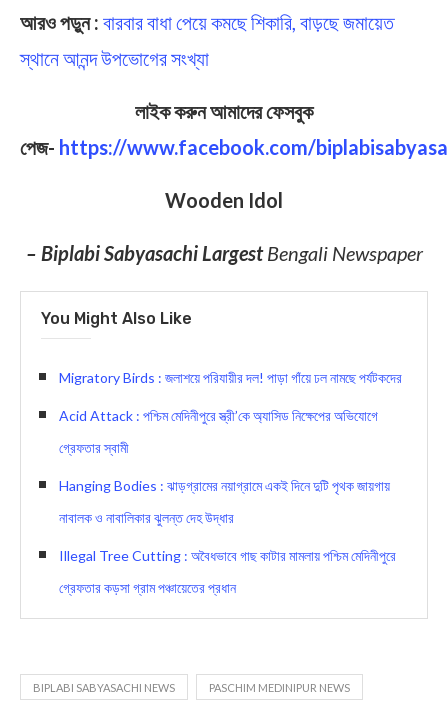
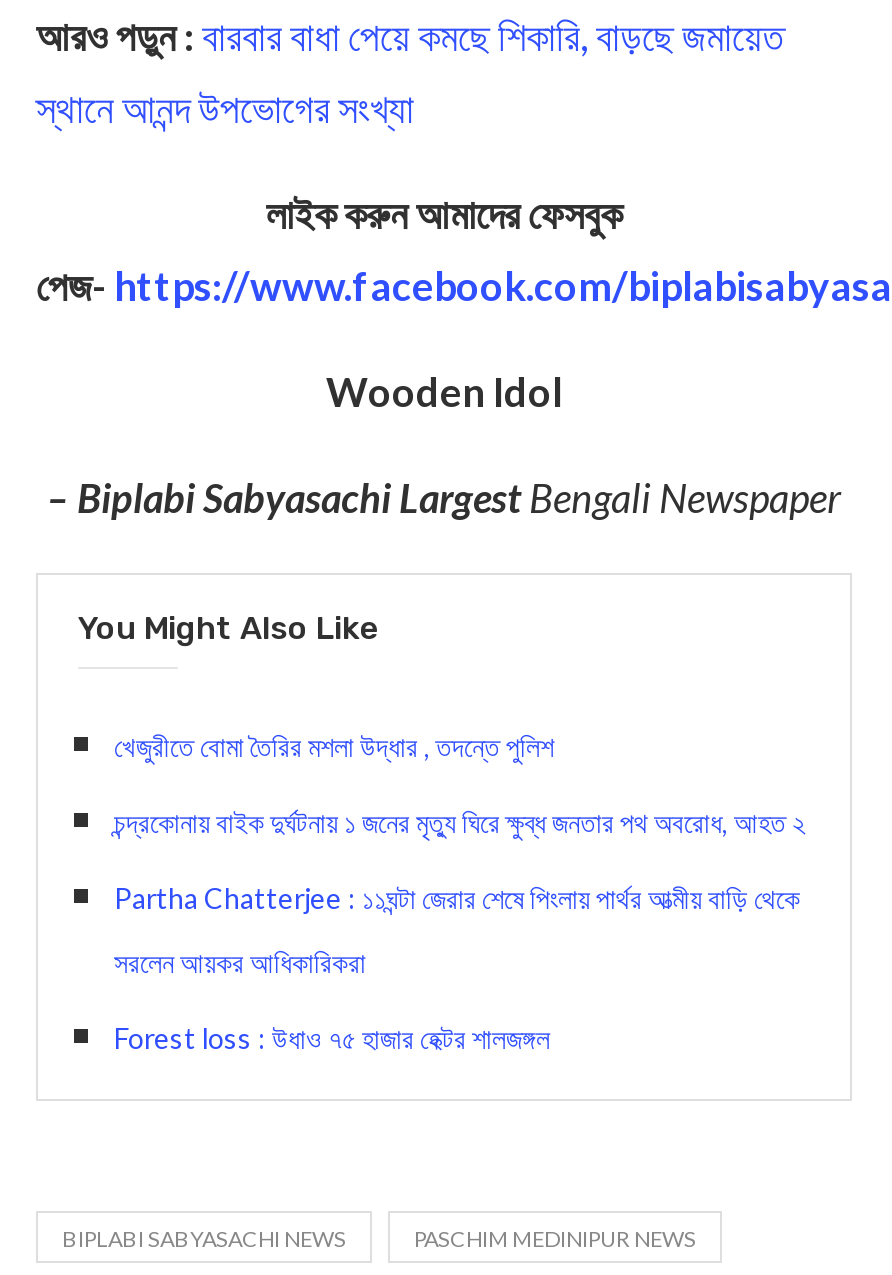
[59,369,402,596] Migratory Birds : জলাশয়ে পরিযায়ীর দল! পাড়া গাঁয়ে ঢল নামছে পর্যটকদের | Acid Attack : পশ্চিম মেদিনীপুরে স্ত্রী’কে অ্যাসিড নিক্ষেপের অভিযোগে | গ্রেফতার স্বামী | Hanging Bodies : ঝাড়গ্রামের নয়াগ্রামে একই দিনে দুটি পৃথক জায়গায় | নাবালক ও নাবালিকার ঝুলন্ত দেহ উদ্ধার | Illegal Tree Cutting : অবৈধভাবে গাছ কাটার মামলায় পশ্চিম মেদিনীপুরে | গ্রেফতার কড়সা গ্রাম পঞ্চায়েতের প্রধান -> [114,729,806,1055] খেজুরীতে বোমা তৈরির মশলা উদ্ধার , তদন্তে পুলিশ | চন্দ্রকোনায় বাইক দুর্ঘটনায় ১ জনের মৃত্যু ঘিরে ক্ষুব্ধ জনতার পথ অবরোধ, আহত ২ | Partha Chatterjee : ১১ঘন্টা জেরার শেষে পিংলায় পার্থর আত্মীয় বাড়ি থেকে | সরলেন আয়কর আধিকারিকরা | Forest loss : উধাও ৭৫ হাজার হেক্টর শালজঙ্গল

